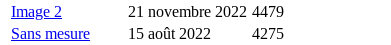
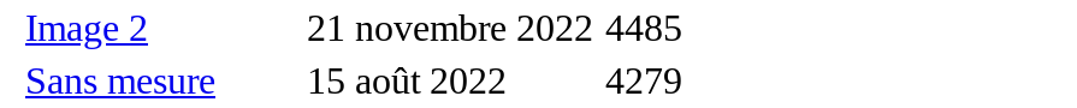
[128,3,284,20] 21 novembre 2022 4479 -> [307,7,682,48] 21 novembre 2022 4485
[252,25,284,42] 4275 -> [605,60,682,100] 4279

